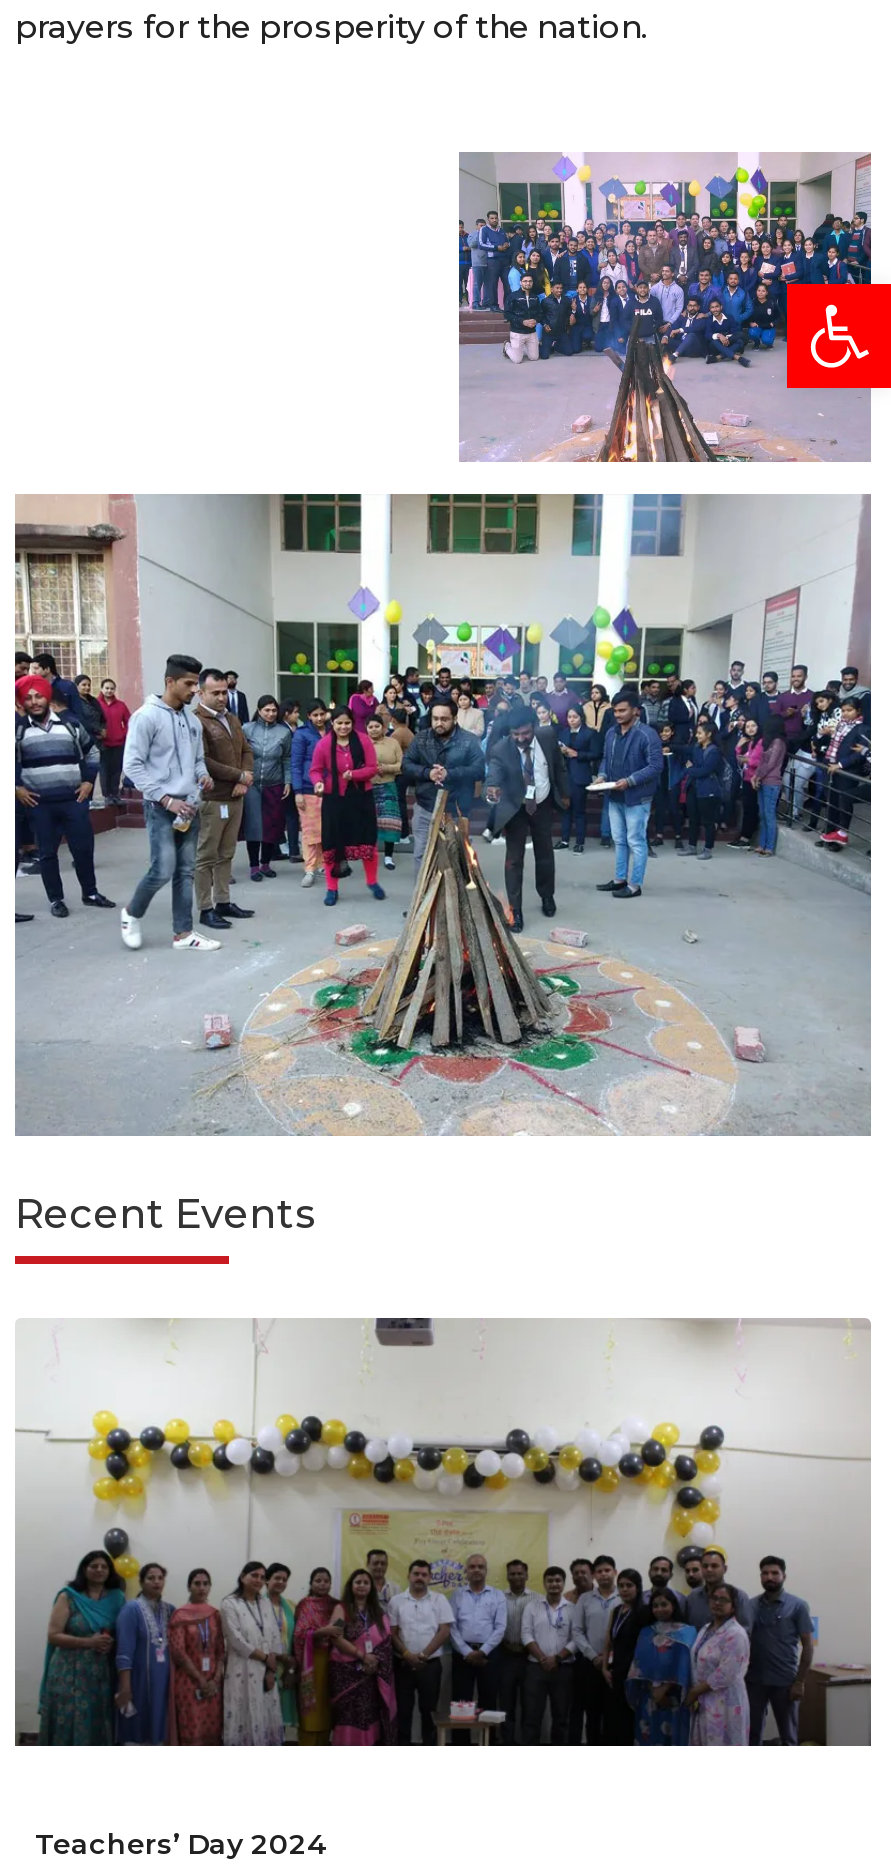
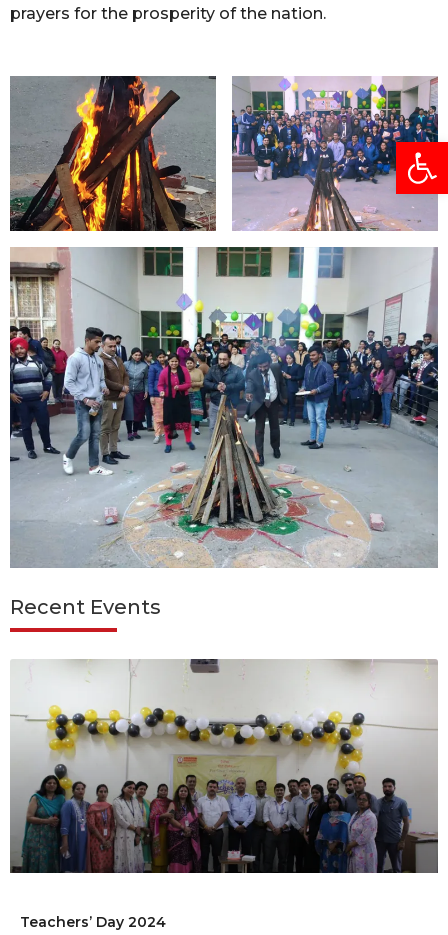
none -> [9,75,217,232] [image]

